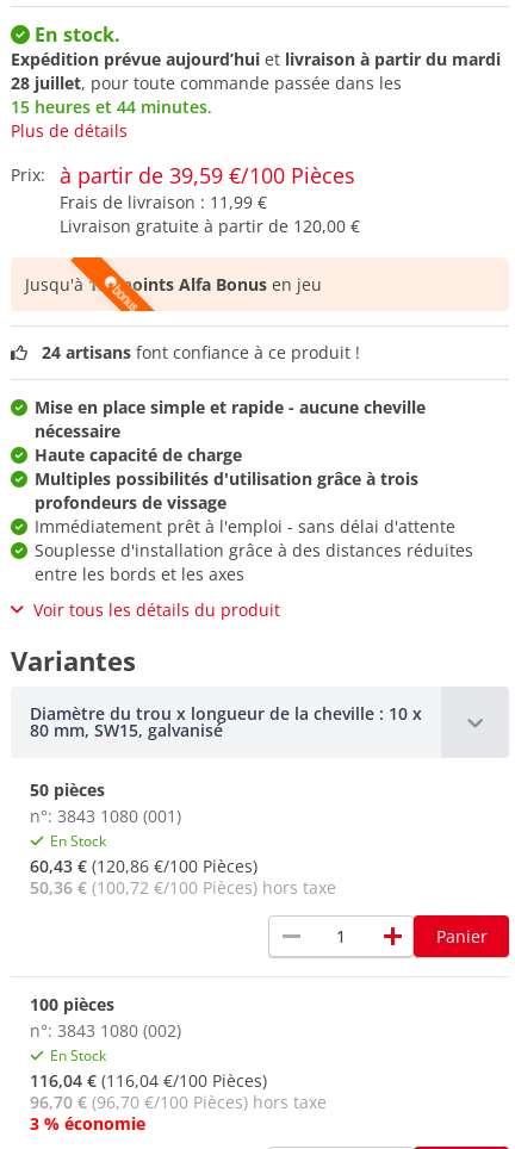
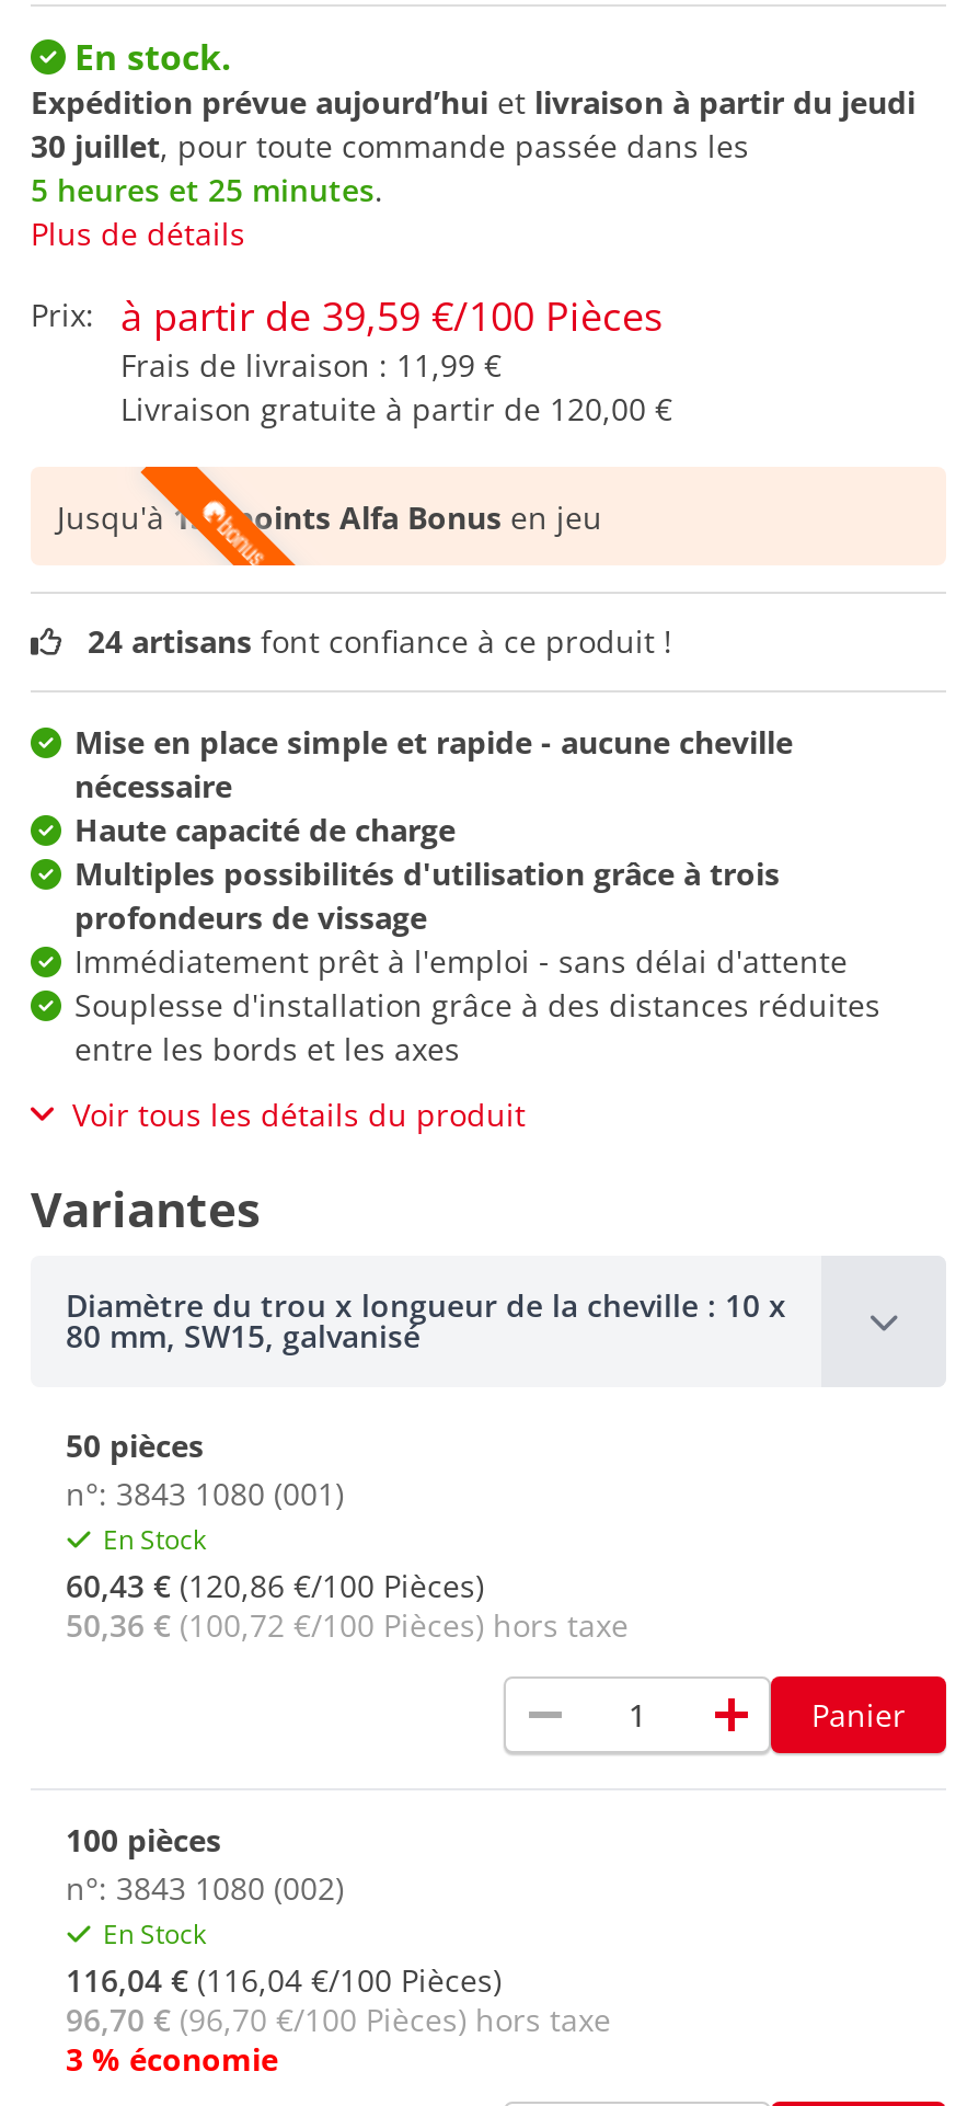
[11,47,501,70] Expédition prévue aujourd’hui et livraison à partir du mardi -> [31,81,915,122] Expédition prévue aujourd’hui et livraison à partir du jeudi
[11,71,402,94] 28 juillet, pour toute commande passée dans les -> [31,124,749,166] 30 juillet, pour toute commande passée dans les
[11,95,212,118] 15 heures et 44 minutes. -> [31,168,383,210] 5 heures et 25 minutes.

